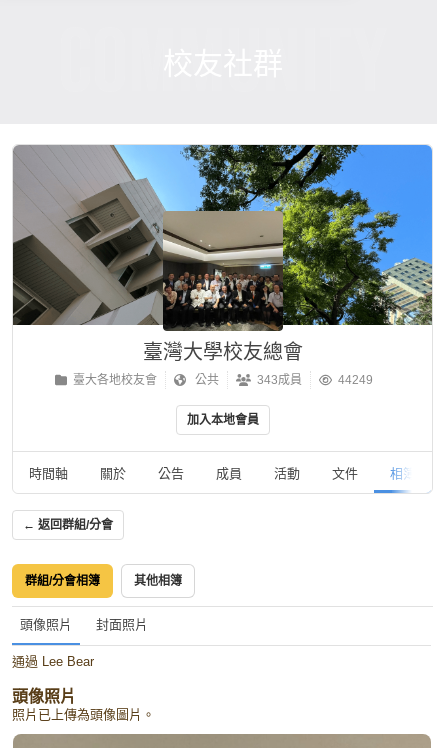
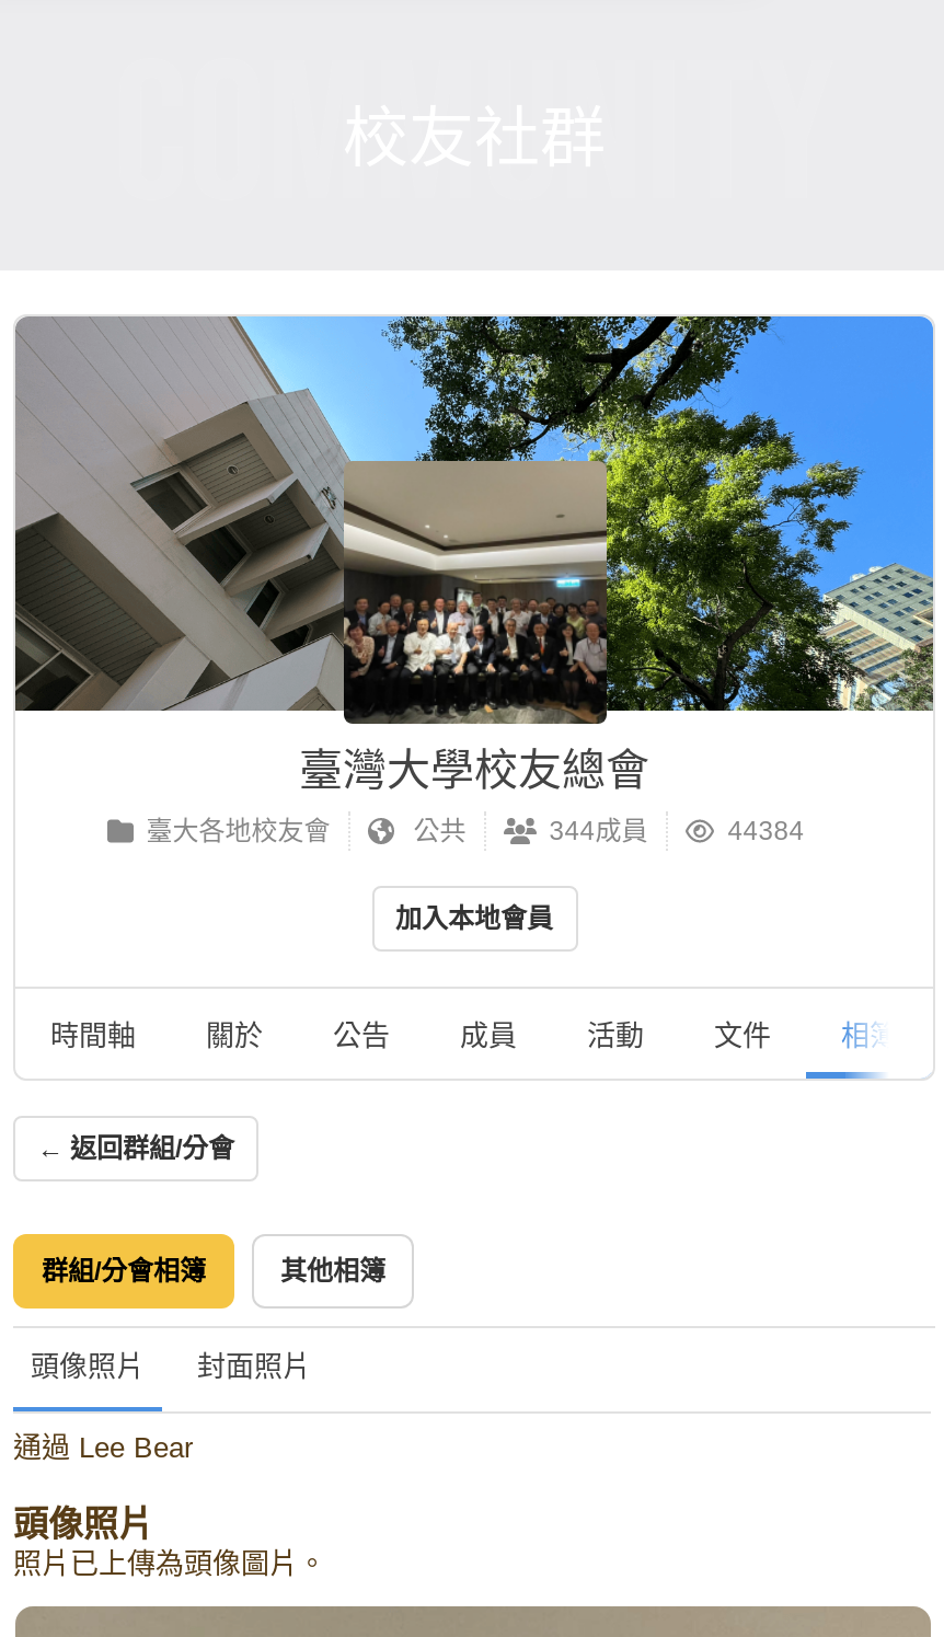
[251,373,302,387] 343成員 -> [536,816,648,846] 344成員
[332,373,373,387] 44249 -> [715,816,804,846] 44384

